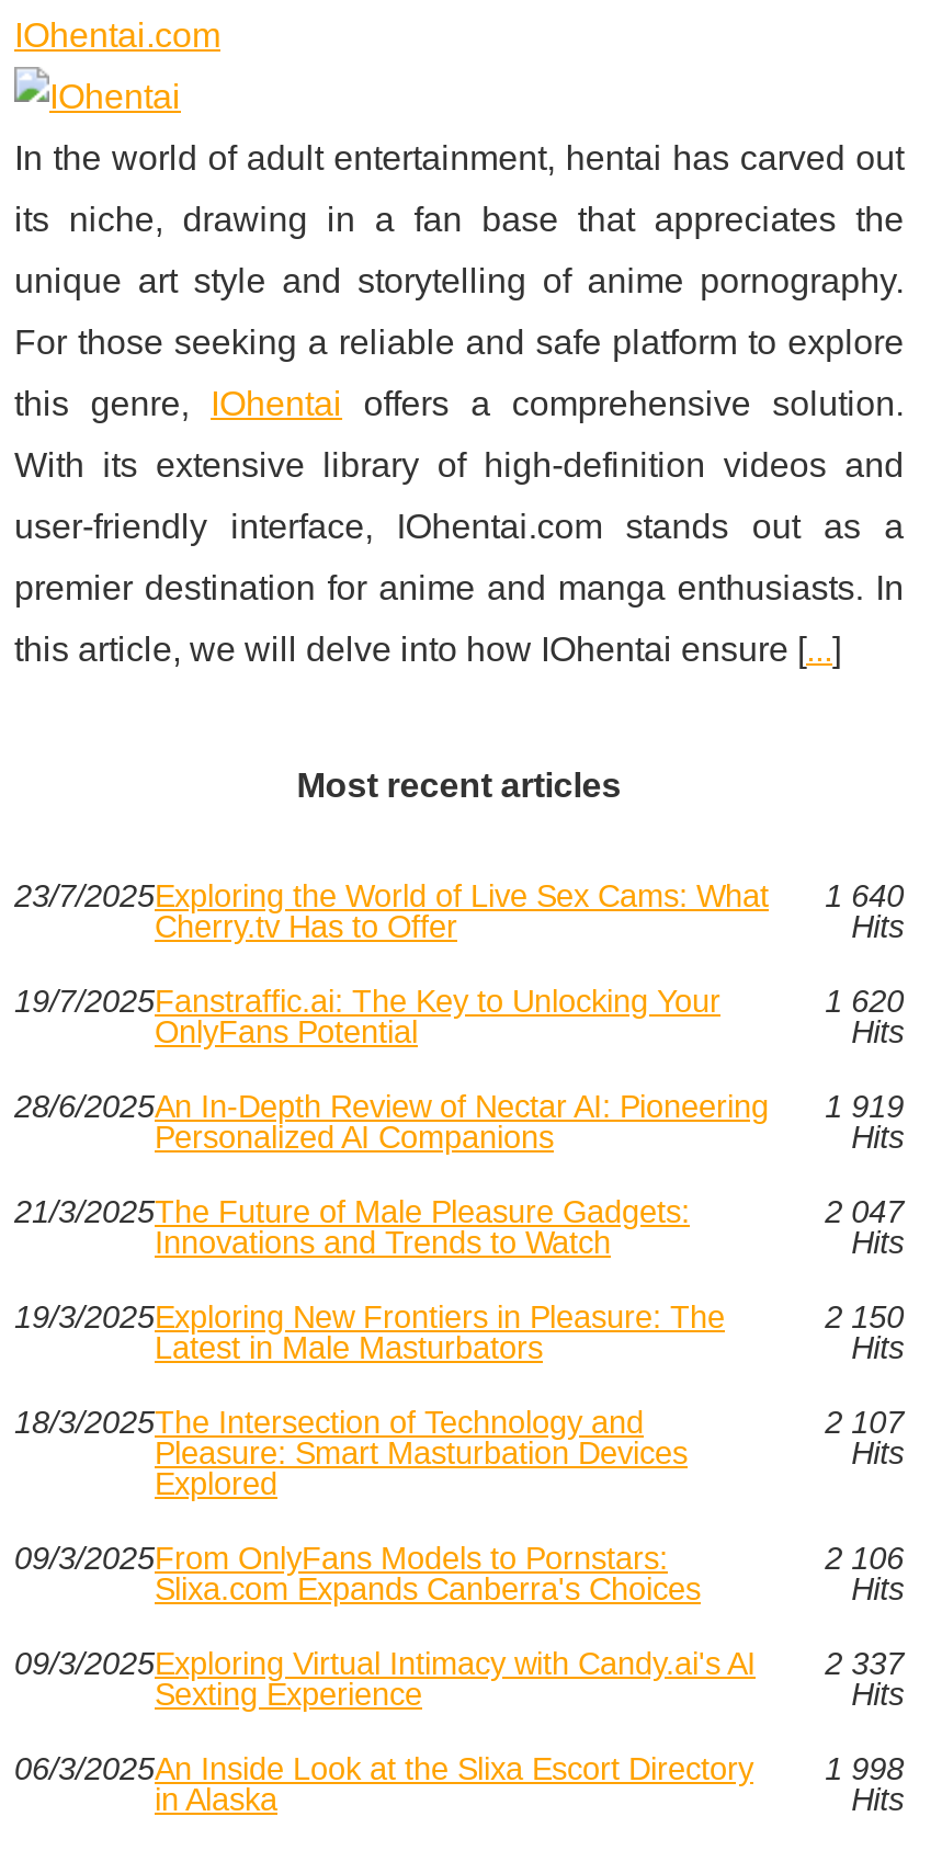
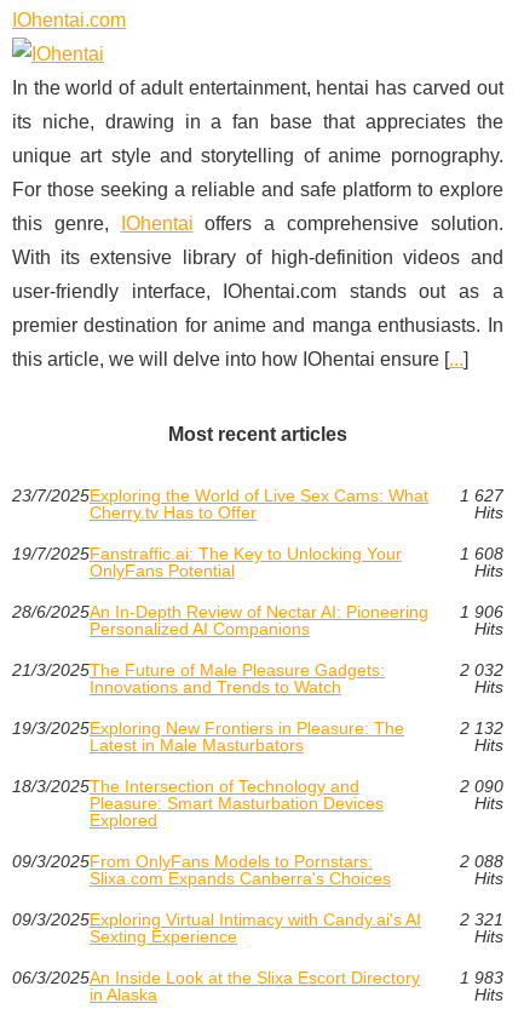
[14,879,904,914] 23/7/2025Exploring the World of Live Sex Cams: What 1 640 -> [12,486,503,505] 23/7/2025Exploring the World of Live Sex Cams: What 1 627
[825,984,904,1019] 1 620 -> [459,544,503,564] 1 608
[14,1090,904,1125] 28/6/2025An In-Depth Review of Nectar AI: Pioneering 1 919 -> [12,602,503,622] 28/6/2025An In-Depth Review of Nectar AI: Pioneering 1 906
[825,1195,904,1230] 2 047 -> [459,661,503,680] 2 032
[825,1300,904,1335] 2 150 -> [459,719,503,738] 2 132
[825,1405,904,1440] 2 107 -> [459,777,503,796] 2 090
[825,1541,904,1576] 2 106 -> [459,852,503,871] 2 088
[14,1647,904,1682] 09/3/2025Exploring Virtual Intimacy with Candy.ai's AI 2 337 -> [12,910,503,929] 09/3/2025Exploring Virtual Intimacy with Candy.ai's AI 2 321
[825,1752,904,1787] 1 998 -> [459,968,503,988] 1 983

